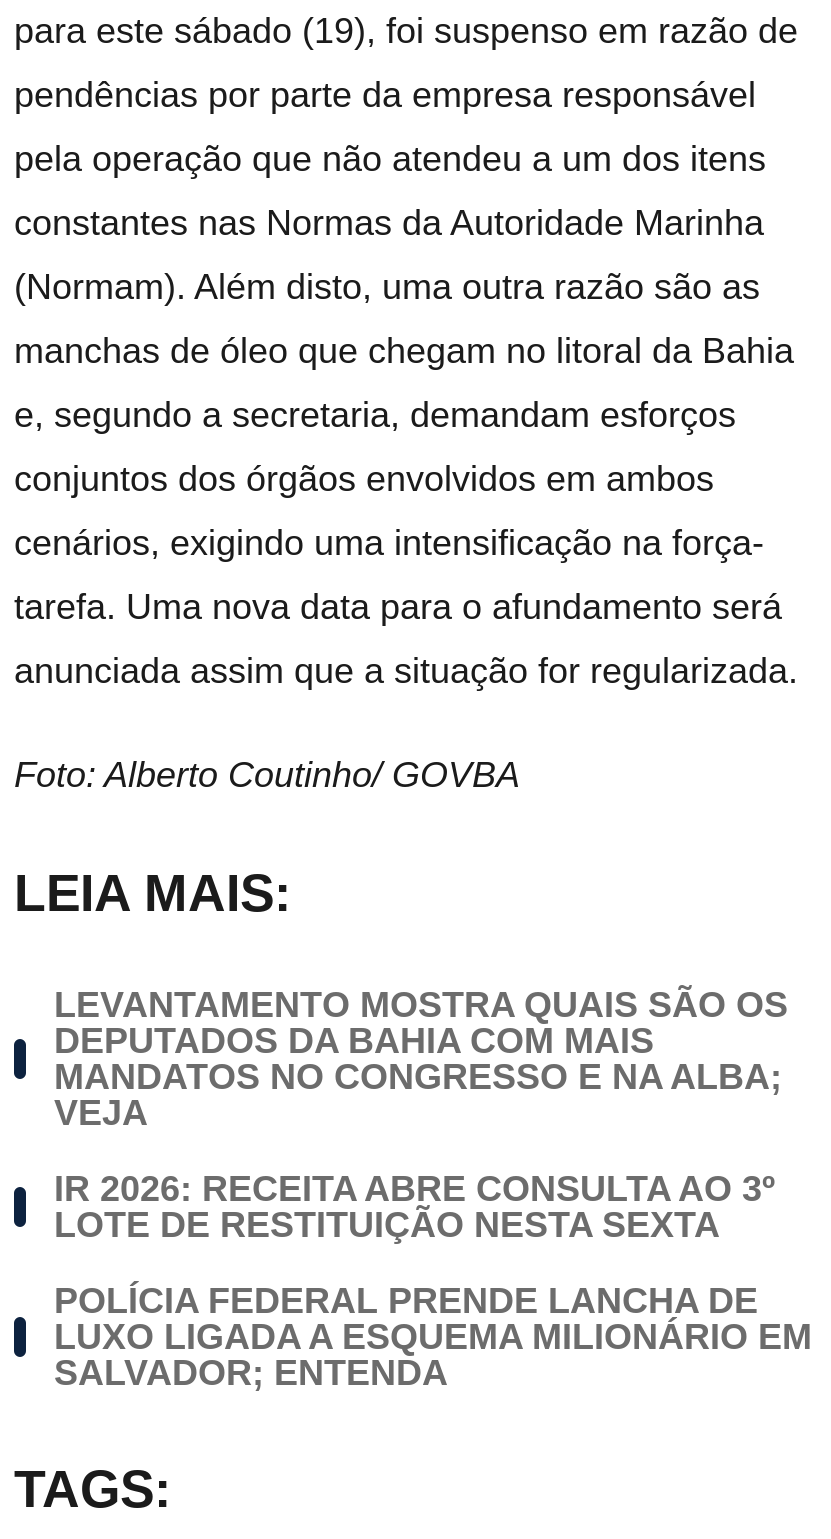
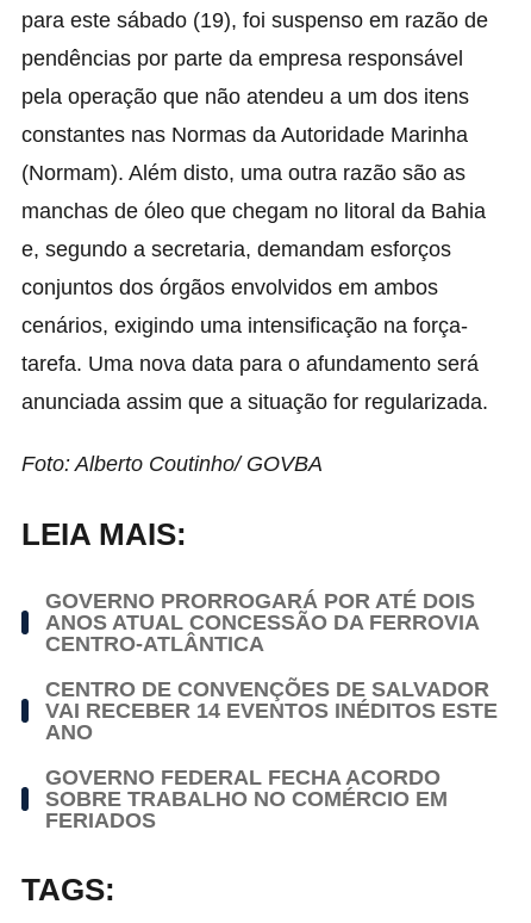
[54,986,788,1134] LEVANTAMENTO MOSTRA QUAIS SÃO OS | DEPUTADOS DA BAHIA COM MAIS | MANDATOS NO CONGRESSO E NA ALBA; | VEJA -> [45,590,479,656] GOVERNO PRORROGARÁ POR ATÉ DOIS | ANOS ATUAL CONCESSÃO DA FERROVIA | CENTRO-ATLÂNTICA
[54,1170,776,1246] IR 2026: RECEITA ABRE CONSULTA AO 3º | LOTE DE RESTITUIÇÃO NESTA SEXTA -> [45,678,498,745] CENTRO DE CONVENÇÕES DE SALVADOR | VAI RECEBER 14 EVENTOS INÉDITOS ESTE | ANO
[54,1282,812,1394] POLÍCIA FEDERAL PRENDE LANCHA DE | LUXO LIGADA A ESQUEMA MILIONÁRIO EM | SALVADOR; ENTENDA -> [45,766,448,833] GOVERNO FEDERAL FECHA ACORDO | SOBRE TRABALHO NO COMÉRCIO EM | FERIADOS

